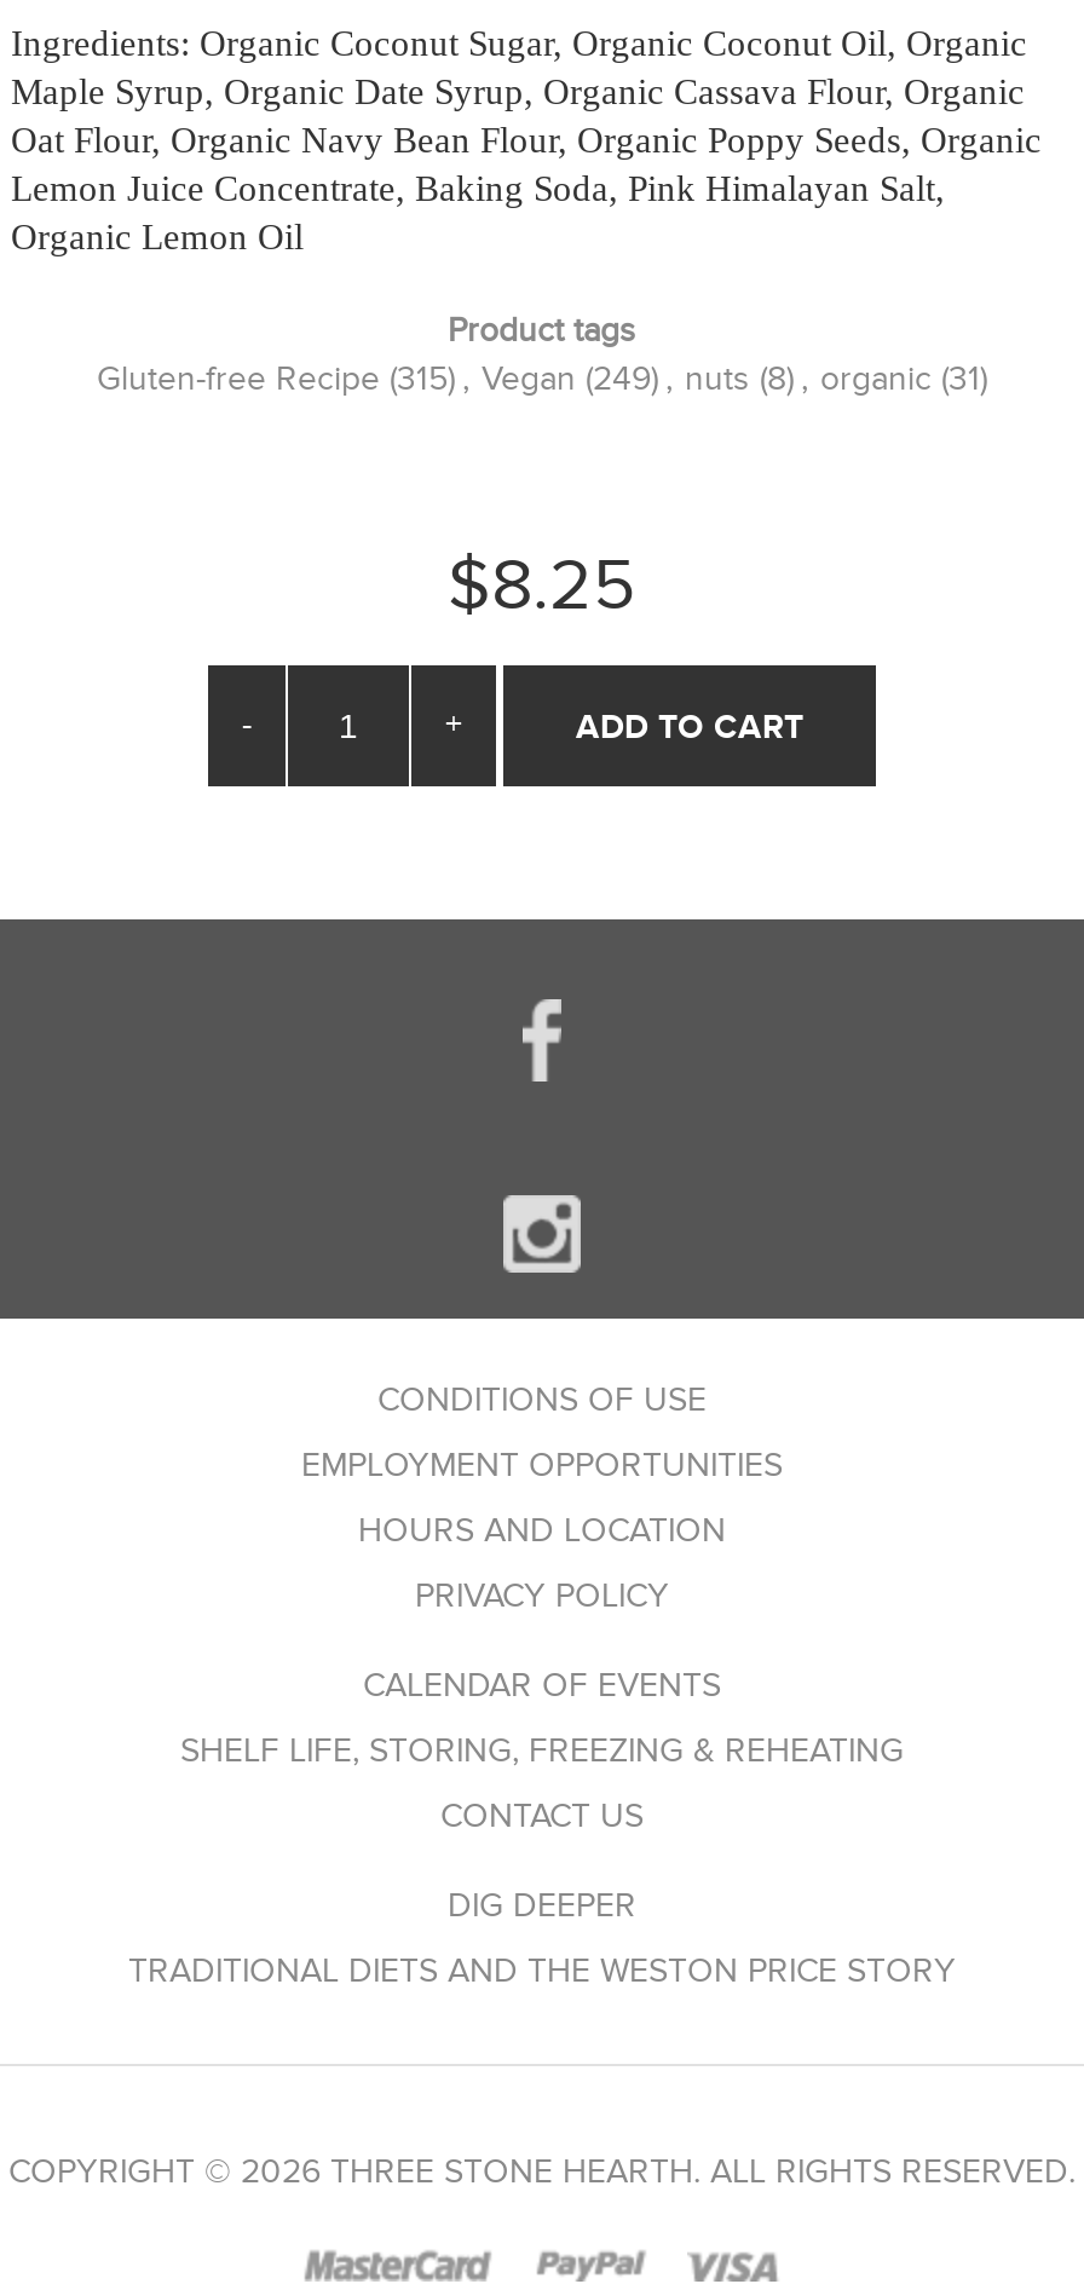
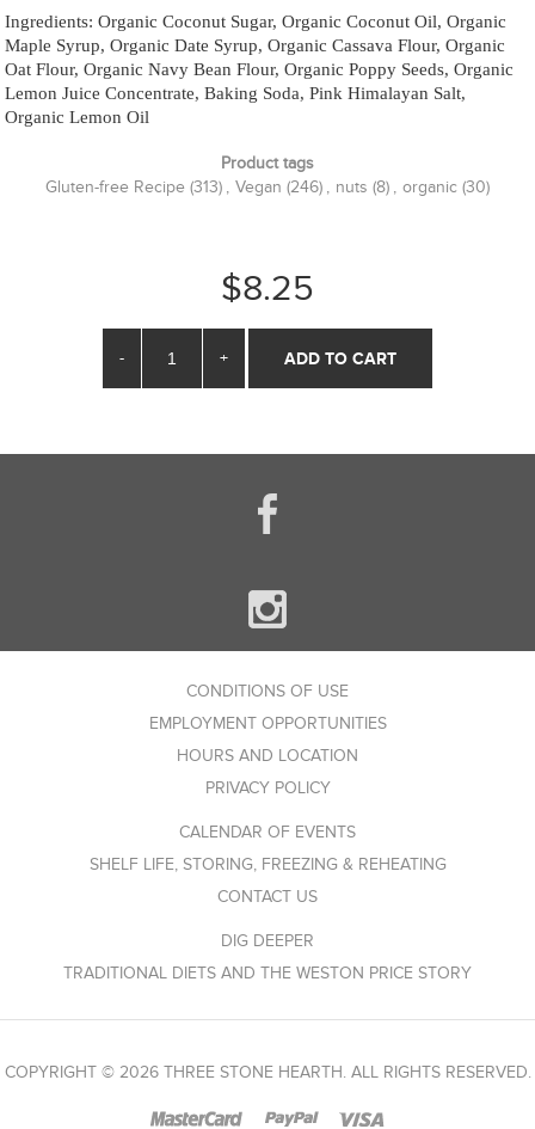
[97,358,987,399] Gluten-free Recipe (315) , Vegan (249) , nuts (8) , organic (31) -> [45,177,490,197] Gluten-free Recipe (313) , Vegan (246) , nuts (8) , organic (30)

